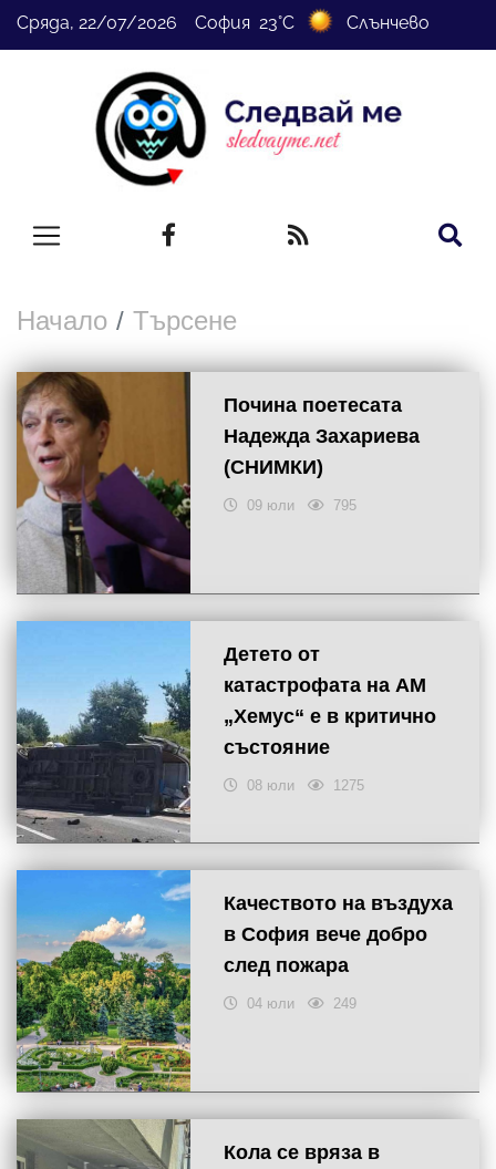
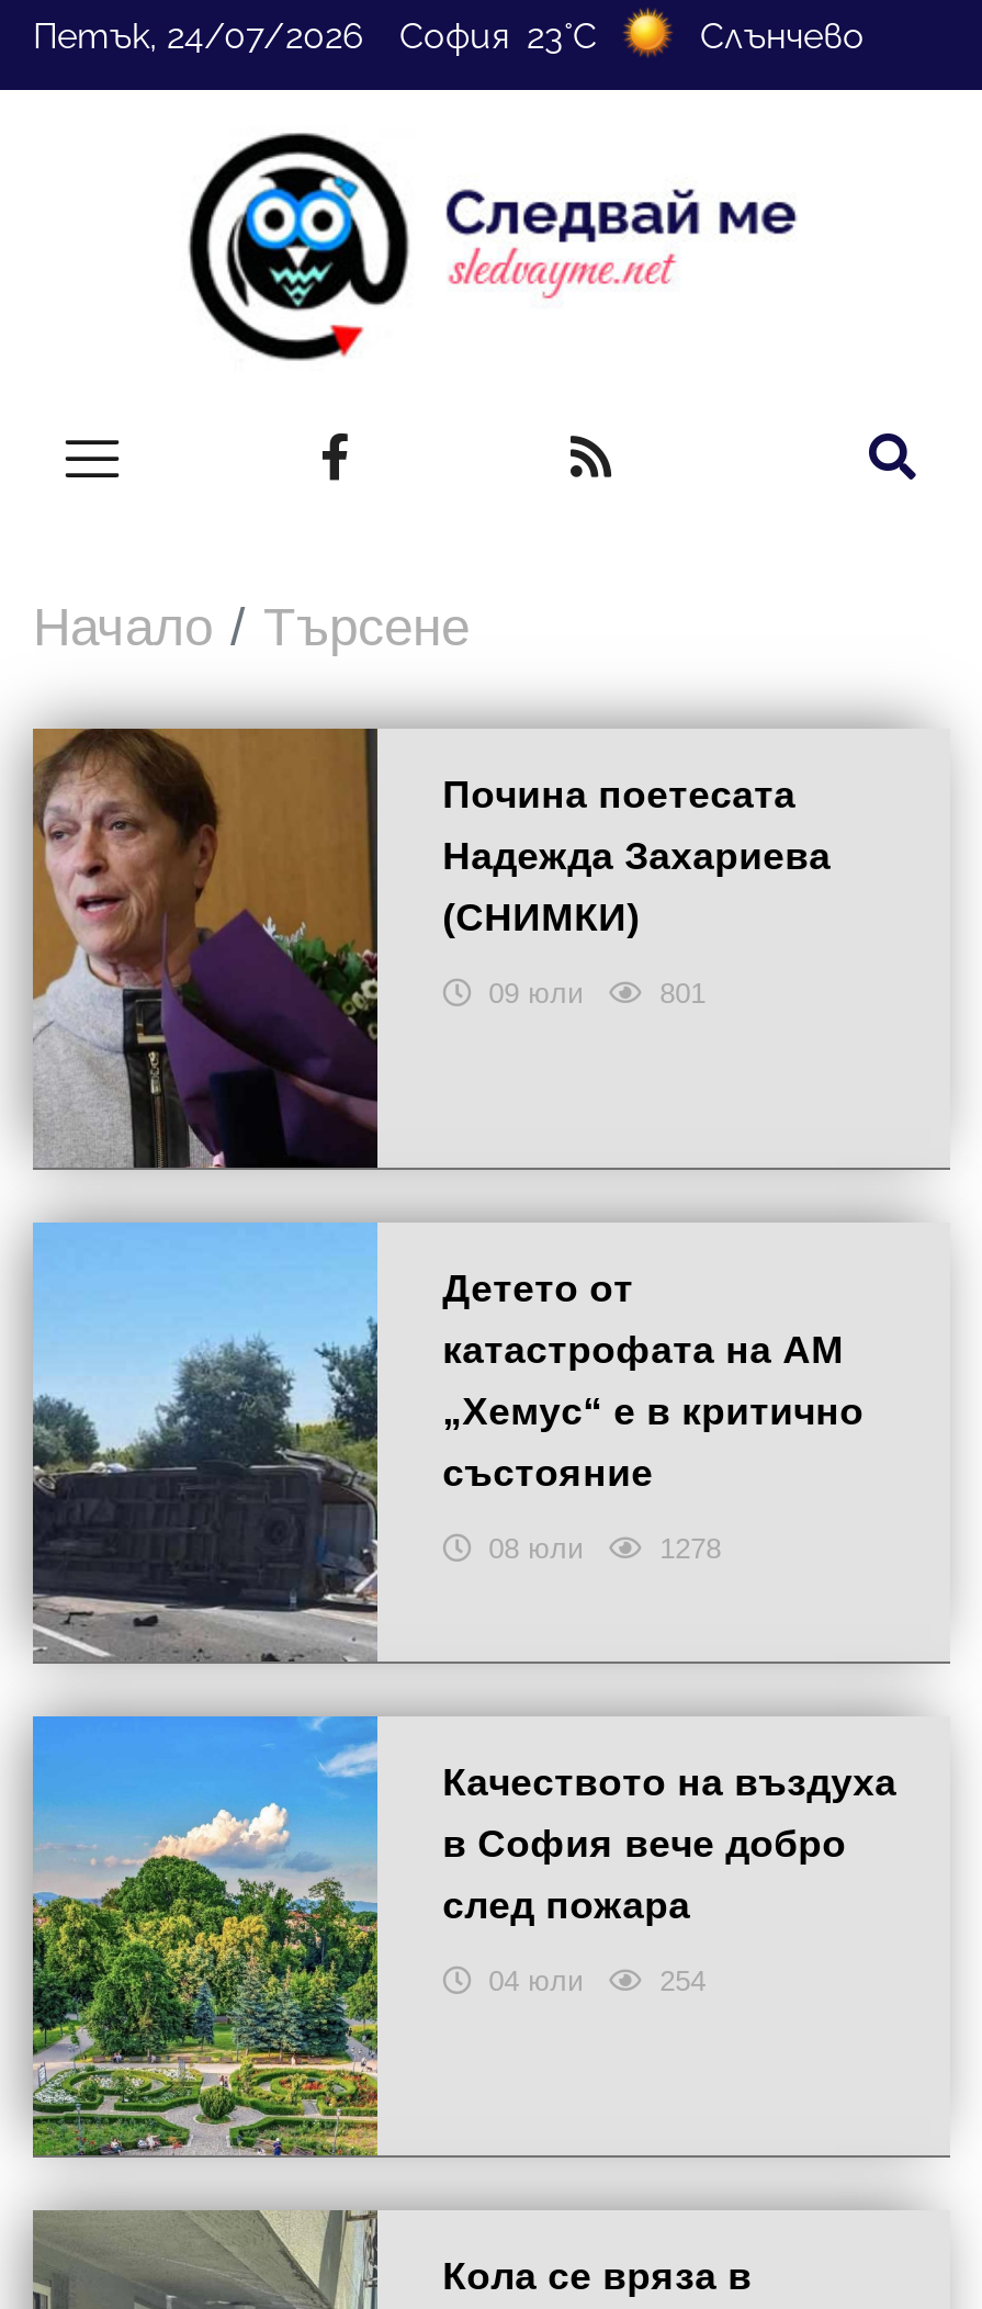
[17,12,430,33] Сряда, 22/07/2026 София 23°C Слънчево -> [33,16,865,58] Петък, 24/07/2026 София 23°C Слънчево
[333,497,356,514] 795 -> [660,977,706,1010] 801
[333,777,364,794] 1275 -> [660,1532,721,1565] 1278
[333,995,356,1012] 249 -> [660,1965,706,1998] 254

